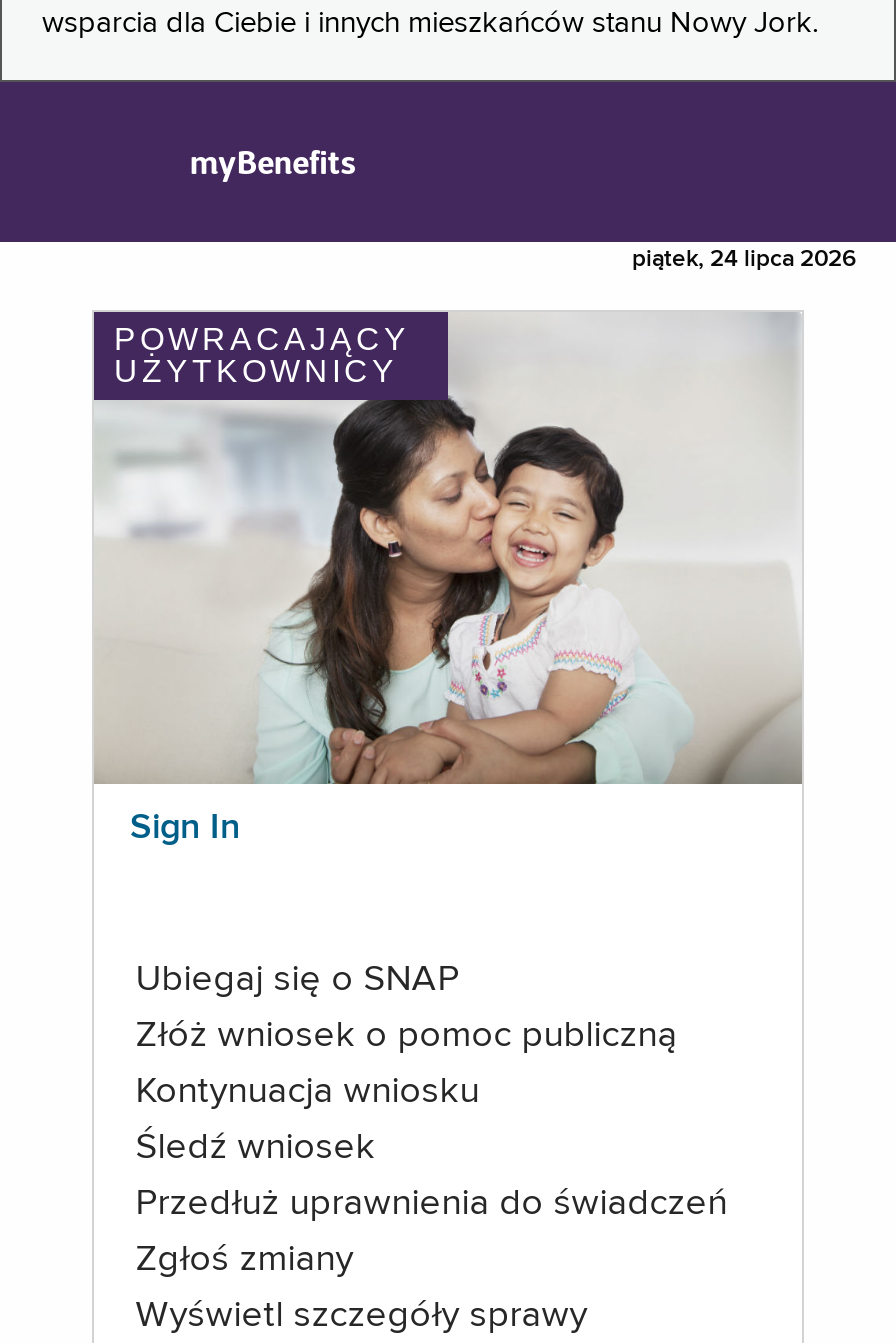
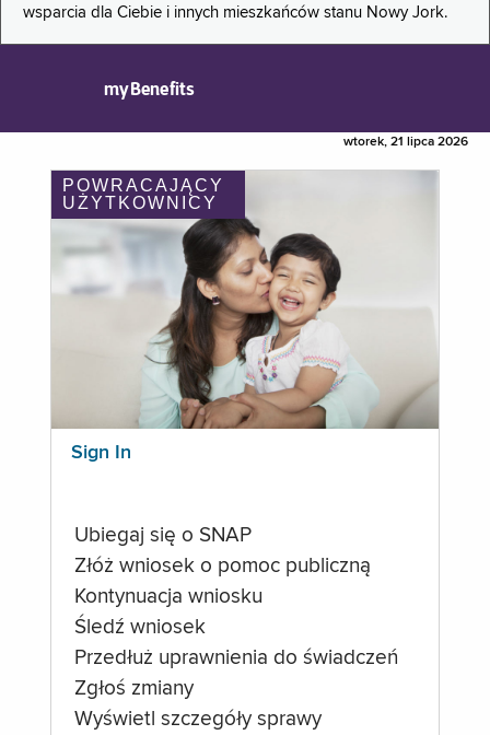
[632,248,856,272] piątek, 24 lipca 2026 -> [343,136,468,149] wtorek, 21 lipca 2026

